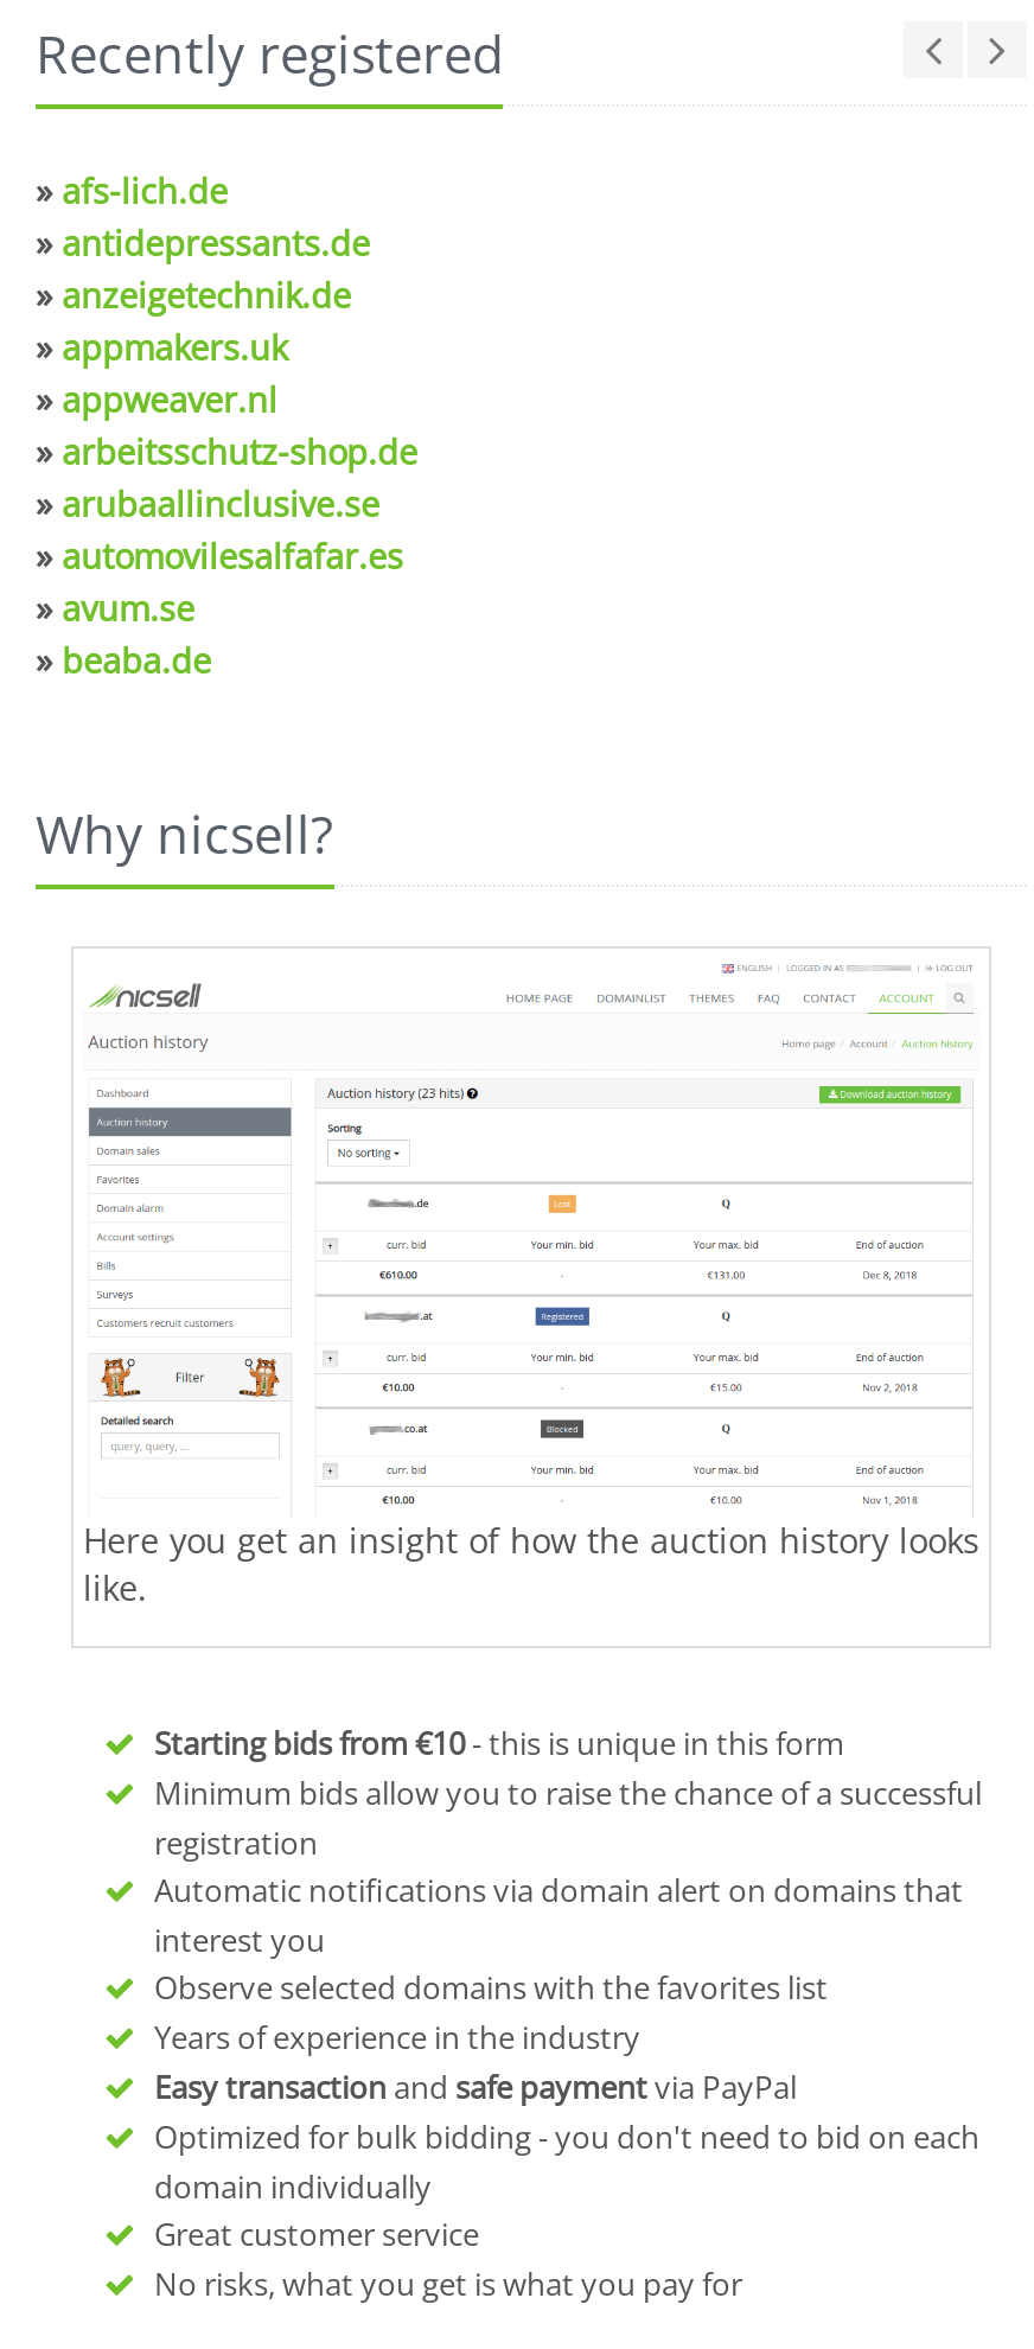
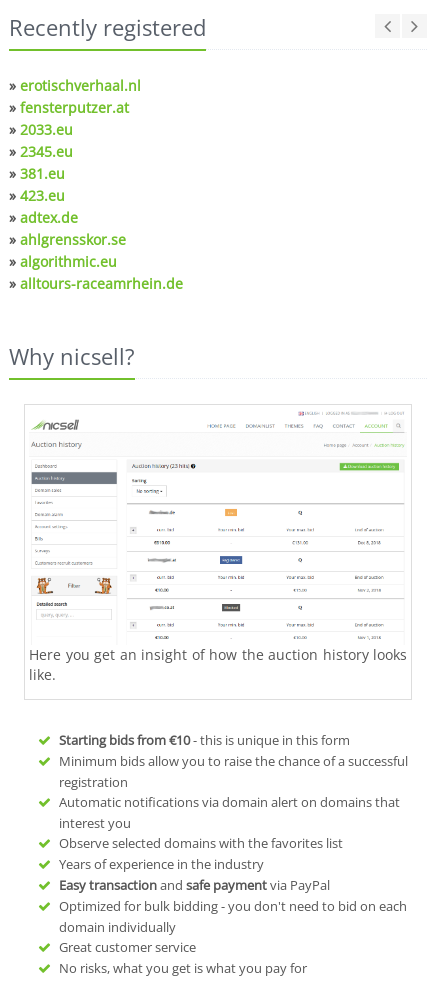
[36,169,417,683] » afs-lich.de | » antidepressants.de | » anzeigetechnik.de | » appmakers.uk | » appweaver.nl | » arbeitsschutz-shop.de | » arubaallinclusive.se | » automovilesalfafar.es | » avum.se | » beaba.de -> [9,76,183,293] » erotischverhaal.nl | » fensterputzer.at | » 2033.eu | » 2345.eu | » 381.eu | » 423.eu | » adtex.de | » ahlgrensskor.se | » algorithmic.eu | » alltours-raceamrhein.de

